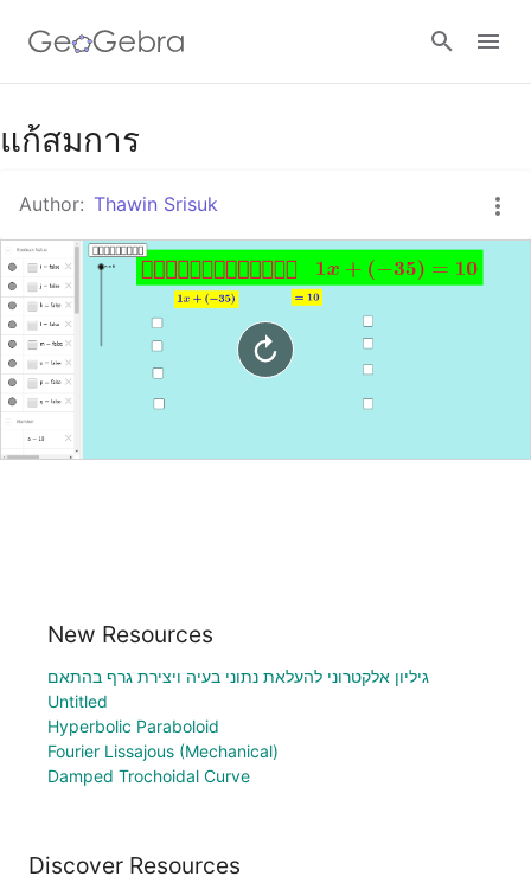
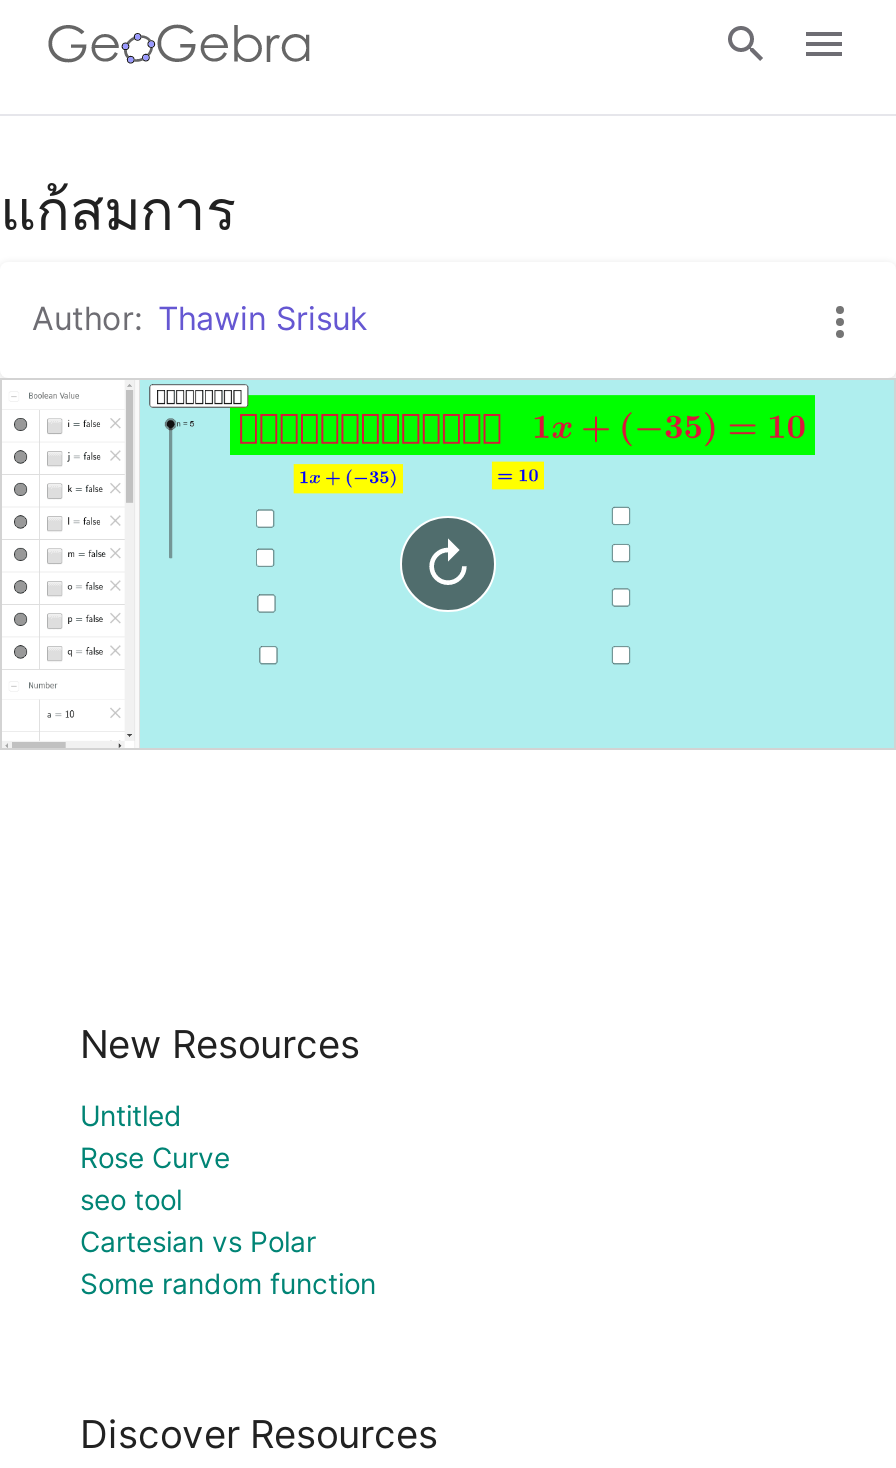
[47,666,429,686] גיליון אלקטרוני להעלאת נתוני בעיה ויצירת גרף בהתאם -> none
moved [47,691,108,711] -> [80,1098,182,1132]: Untitled
[47,716,279,786] Hyperbolic Paraboloid | Fourier Lissajous (Mechanical) | Damped Trochoidal Curve -> [80,1140,376,1300] Rose Curve | seo tool | Cartesian vs Polar | Some random function

